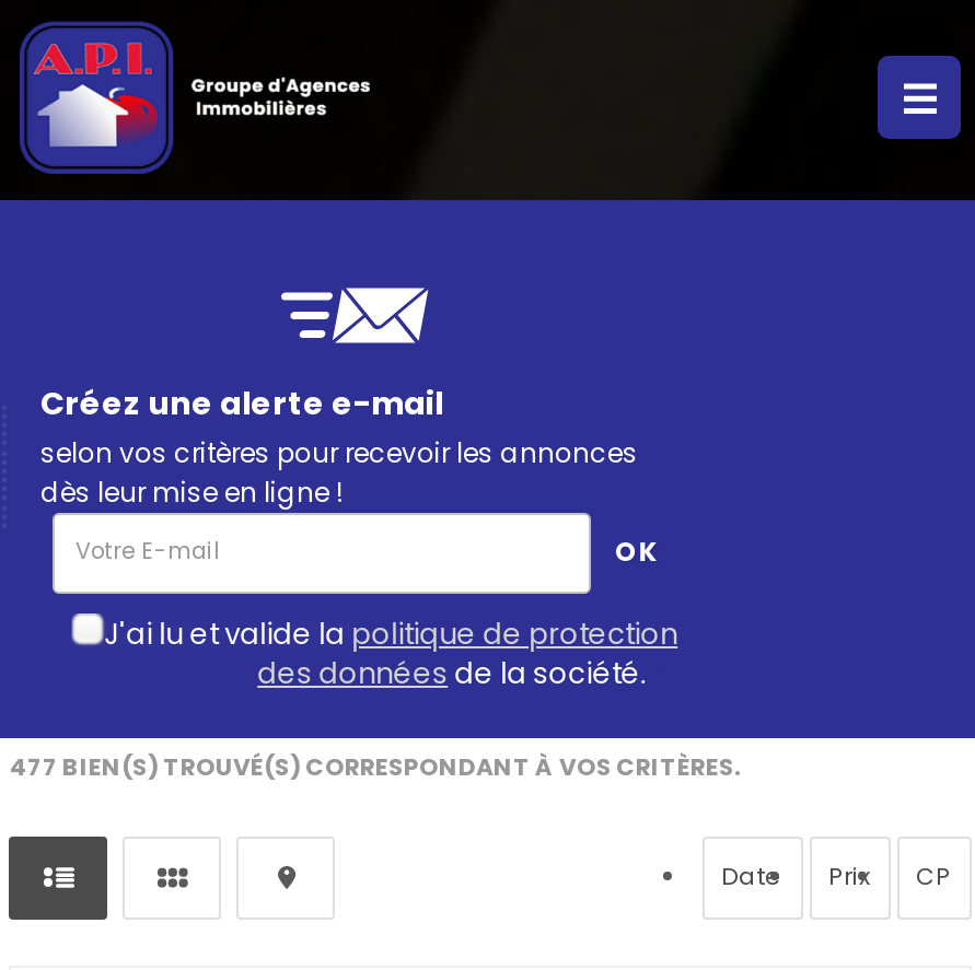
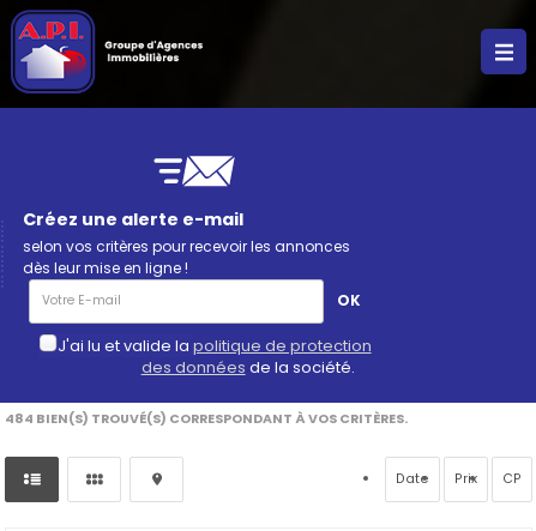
[10,752,741,785] 477 BIEN(S) TROUVÉ(S) CORRESPONDANT À VOS CRITÈRES. -> [5,410,408,428] 484 BIEN(S) TROUVÉ(S) CORRESPONDANT À VOS CRITÈRES.

